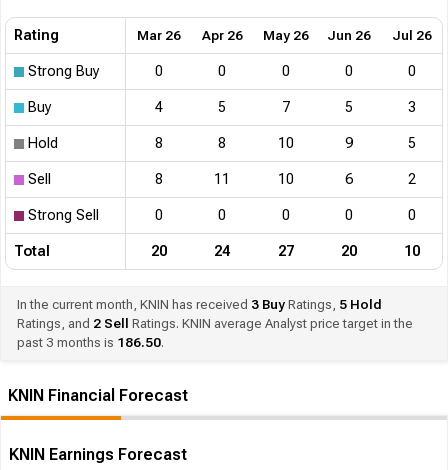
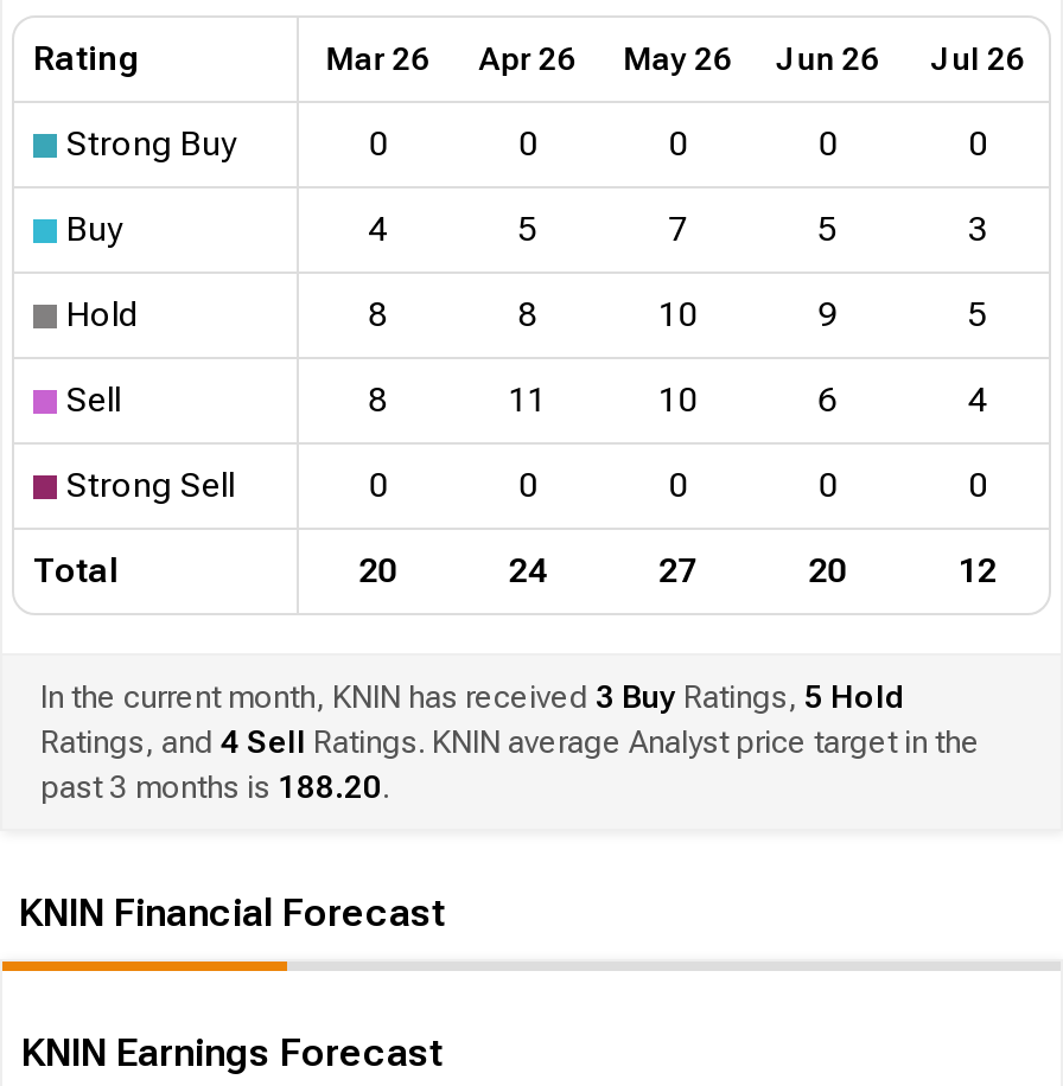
[408,170,416,187] 2 -> [968,379,987,420] 4
[404,242,420,259] 10 -> [958,550,996,590] 12
[17,316,413,331] Ratings, and 2 Sell Ratings. KNIN average Analyst price target in the -> [40,724,980,760] Ratings, and 4 Sell Ratings. KNIN average Analyst price target in the
[17,335,164,350] past 3 months is 186.50. -> [40,769,389,805] past 3 months is 188.20.

